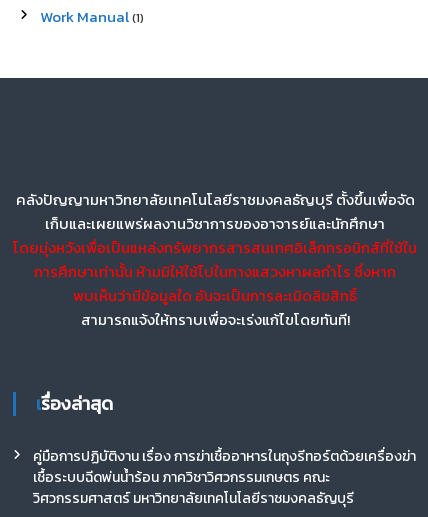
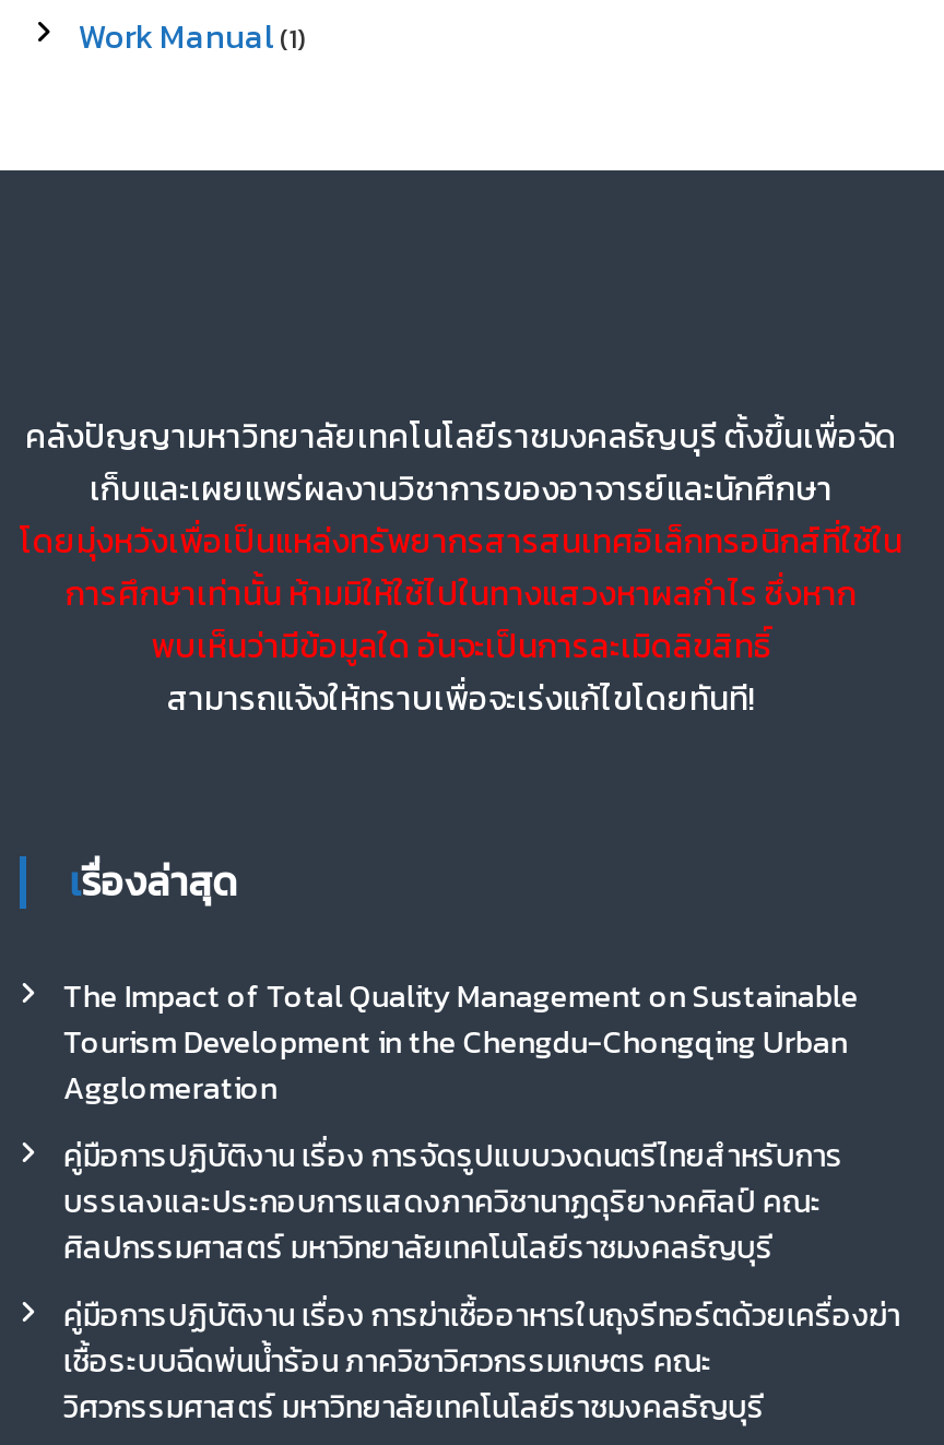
none -> [63,974,858,1271] The Impact of Total Quality Management on Sustainable | Tourism Development in the Chengdu-Chongqing Urban | Agglomeration | คู่มือการปฏิบัติงาน เรื่อง การจัดรูปแบบวงดนตรีไทยสำหรับการ | บรรเลงและประกอบการแสดงภาควิชานาฏดุริยางคศิลป์ คณะ | ศิลปกรรมศาสตร์ มหาวิทยาลัยเทคโนโลยีราชมงคลธัญบุรี

